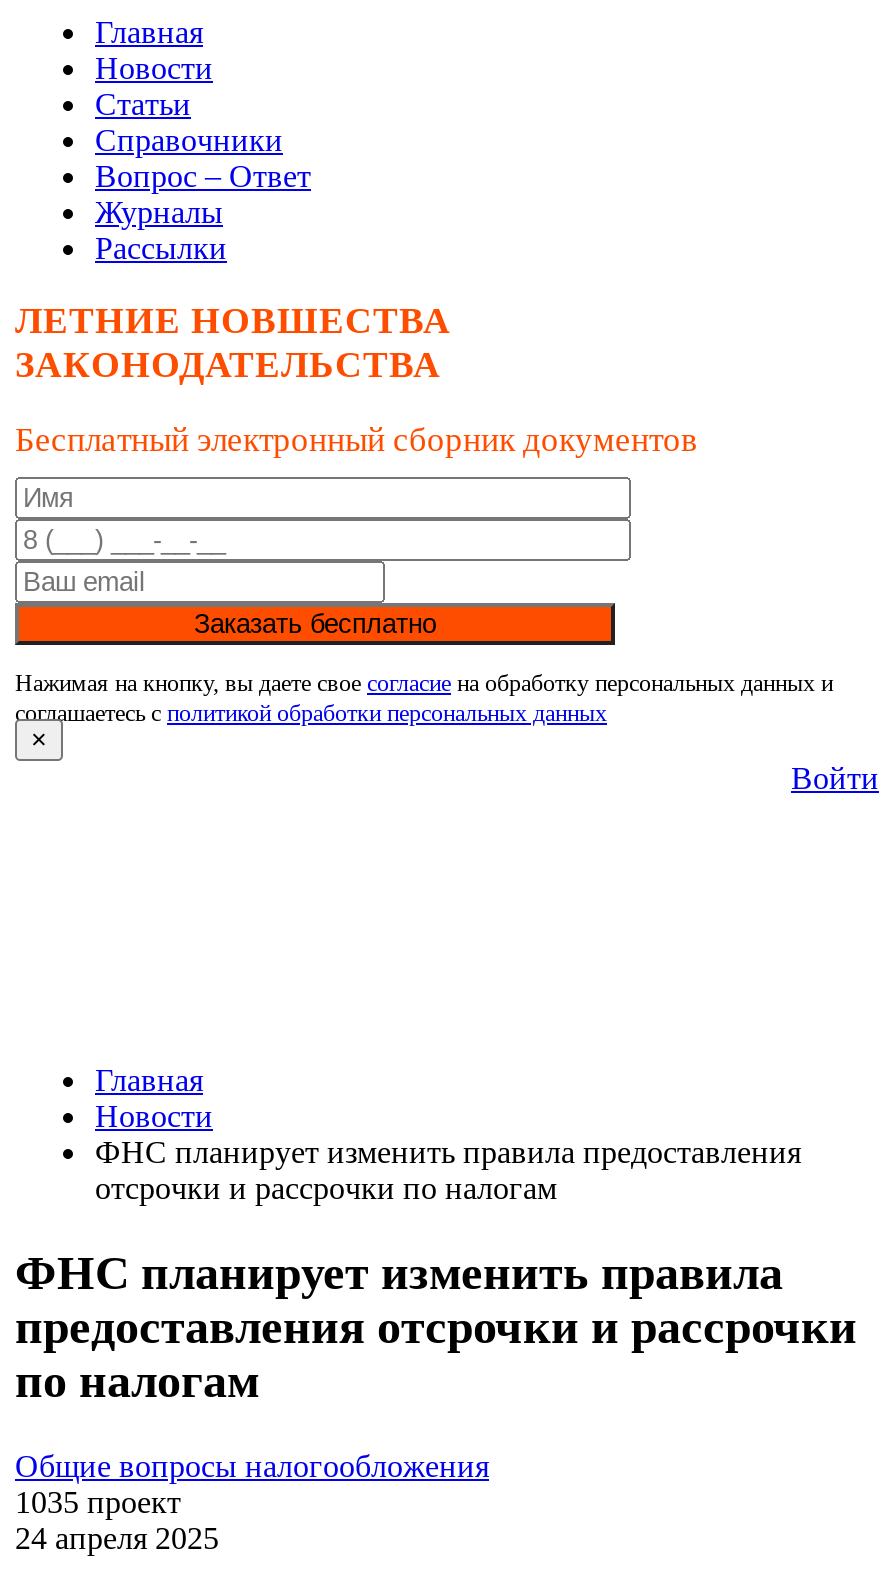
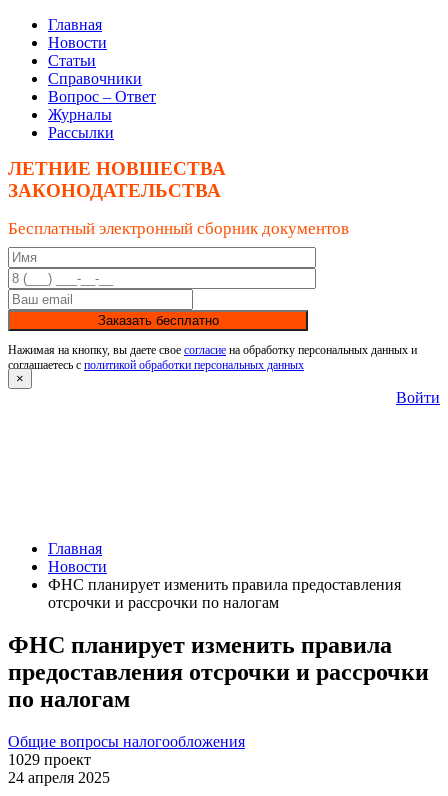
[15,1485,181,1519] 1035 проект -> [8,751,91,768] 1029 проект

